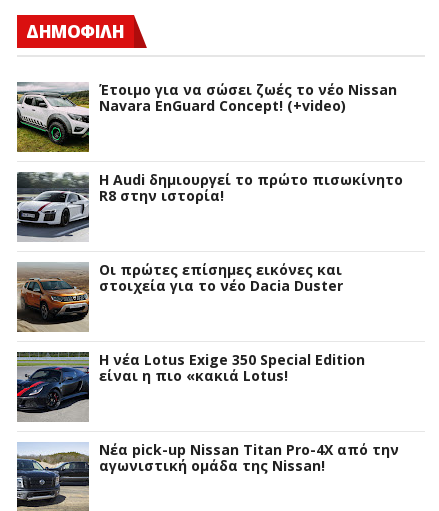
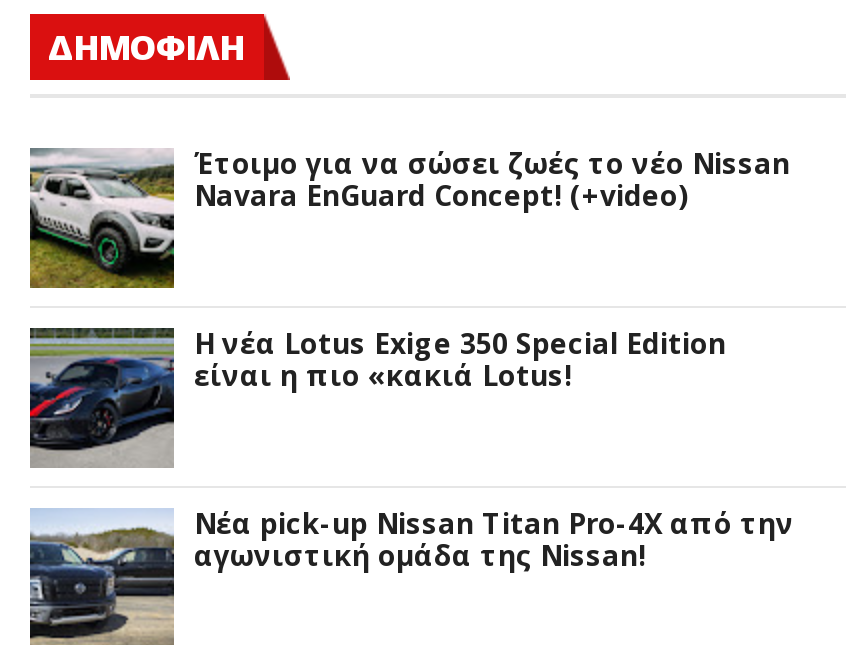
[16,170,403,241] [image] | Η Audi δημιουργεί το πρώτο πισωκίνητο | R8 στην ιστορία! -> none
[17,260,343,332] [image] | Οι πρώτες επίσημες εικόνες και | στοιχεία για το νέο Dacia Duster -> none

